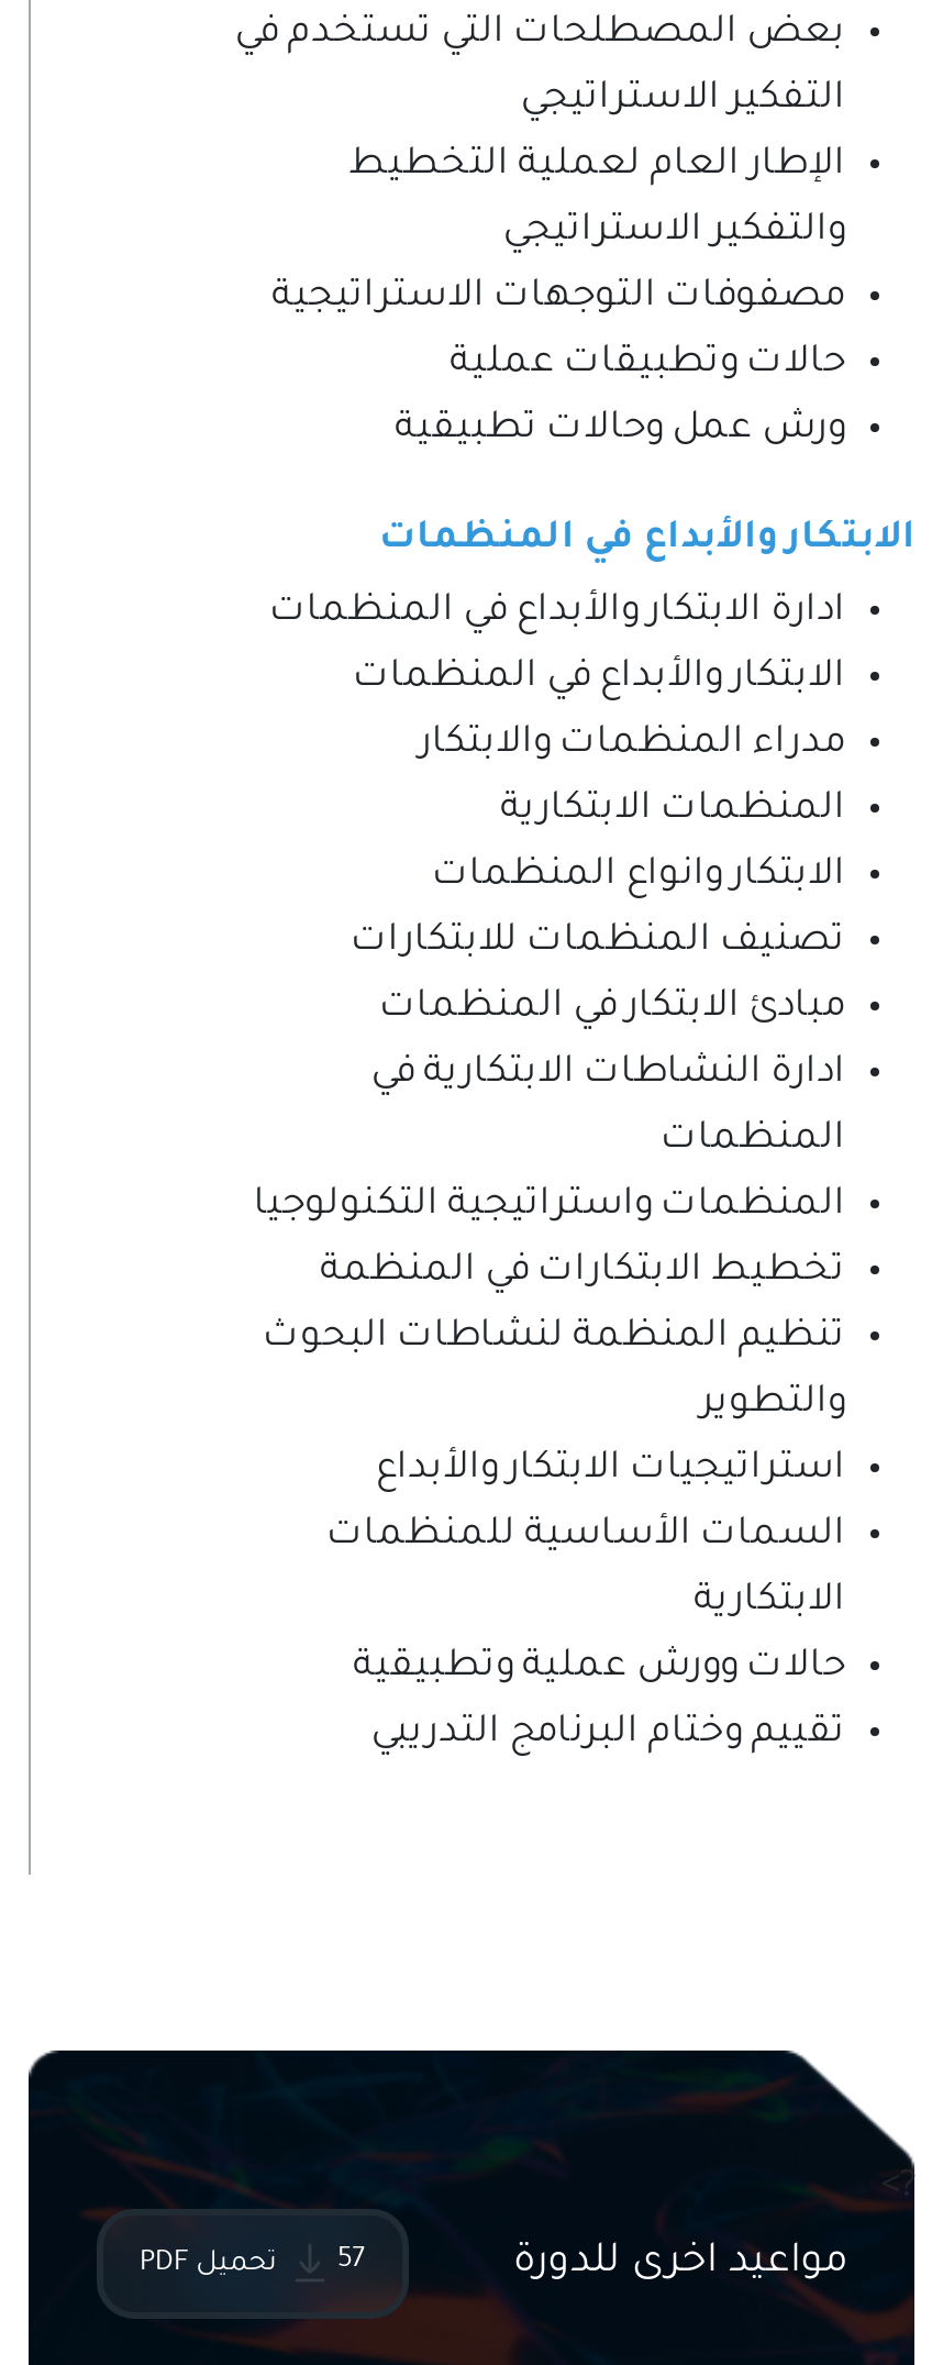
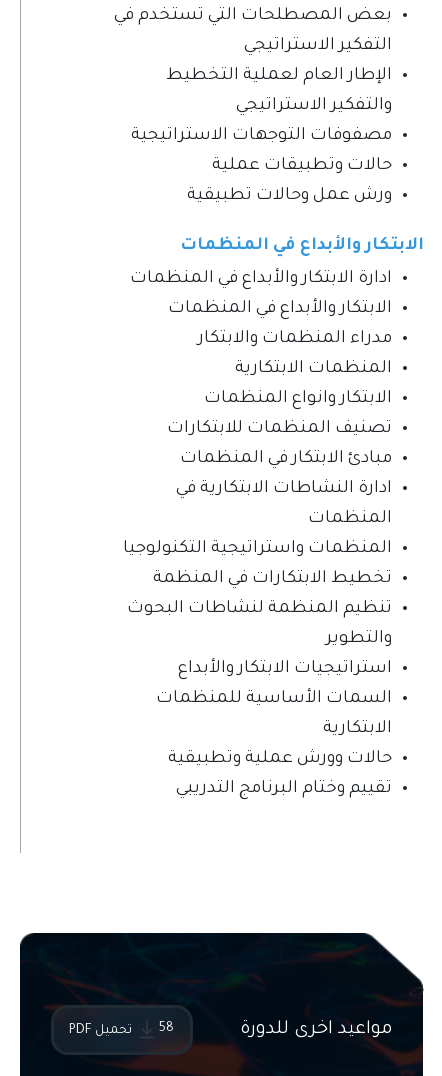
[337,2246,365,2277] 57 -> [159,1022,174,1036] 58

